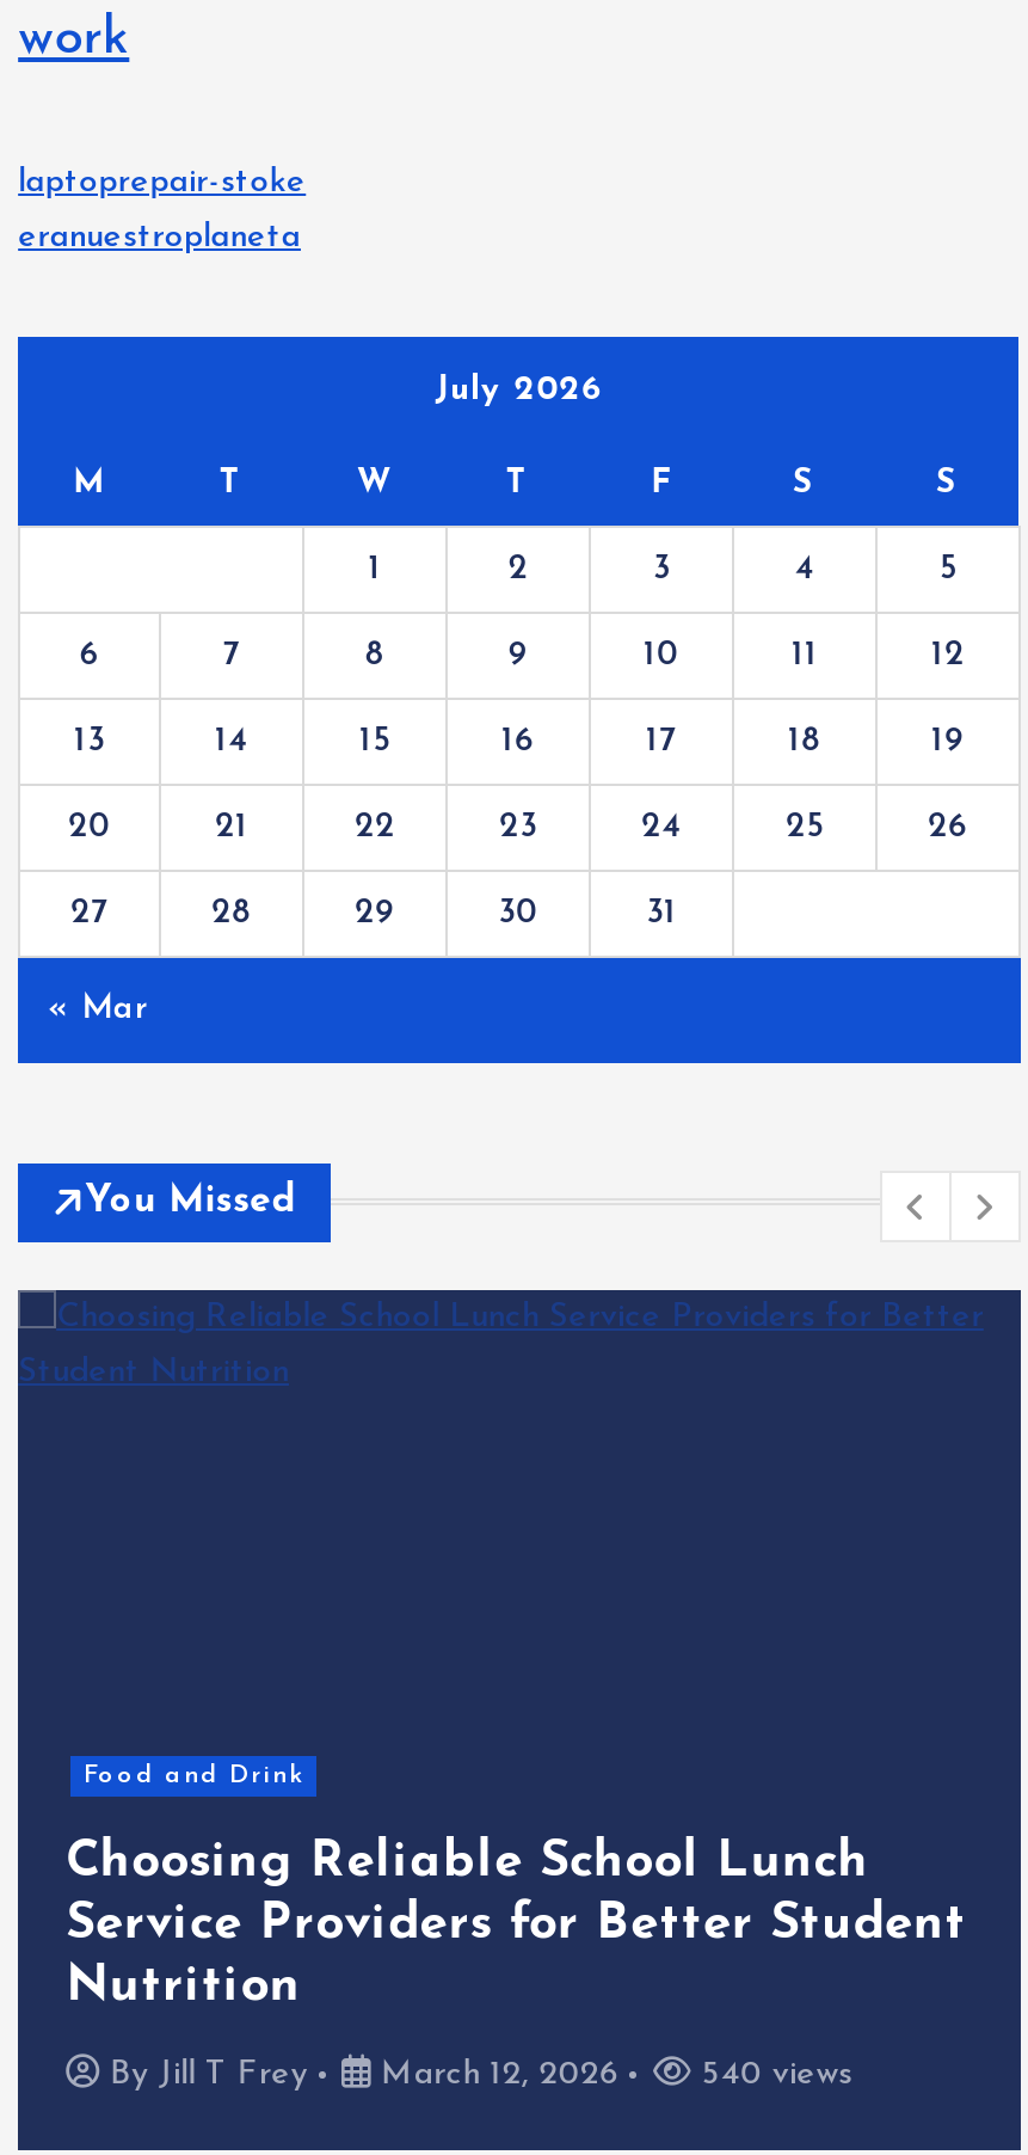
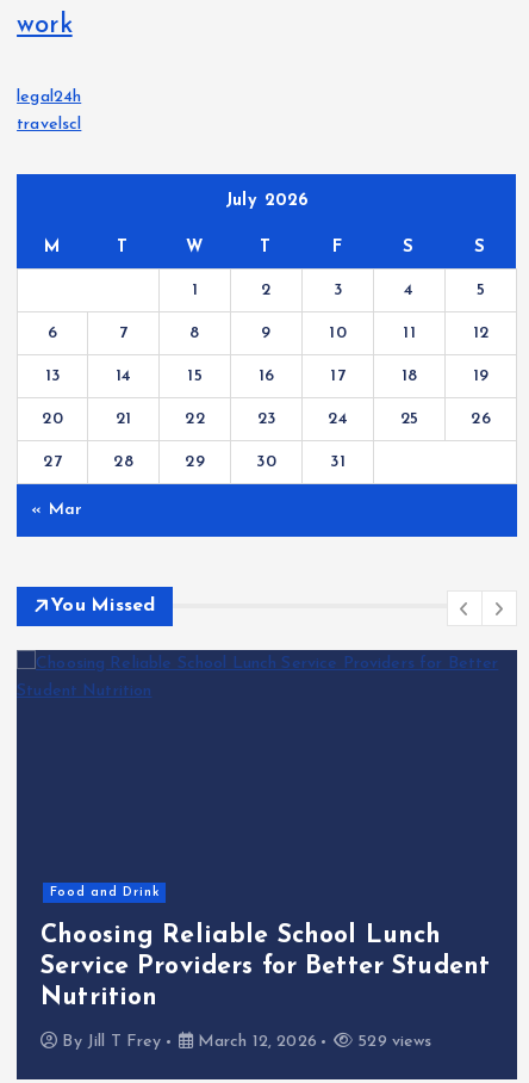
[18,166,306,201] laptoprepair-stoke -> [17,89,81,107] legal24h
[18,221,301,256] eranuestroplaneta -> [17,116,81,134] travelscl
[692,2057,853,2092] 540 views -> [353,1033,432,1051] 529 views

